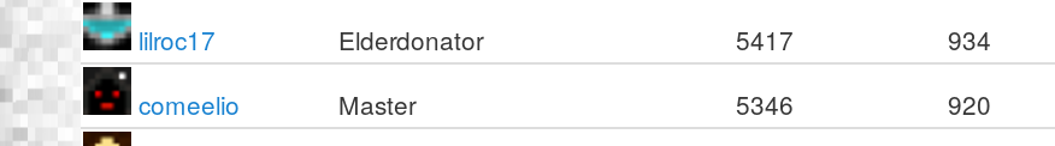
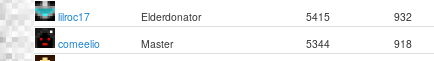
[736,22,794,58] 5417 -> [306,9,330,24] 5415
[948,22,991,58] 934 -> [394,9,412,24] 932
[736,87,794,123] 5346 -> [306,36,330,51] 5344
[948,87,991,123] 920 -> [394,36,412,51] 918

